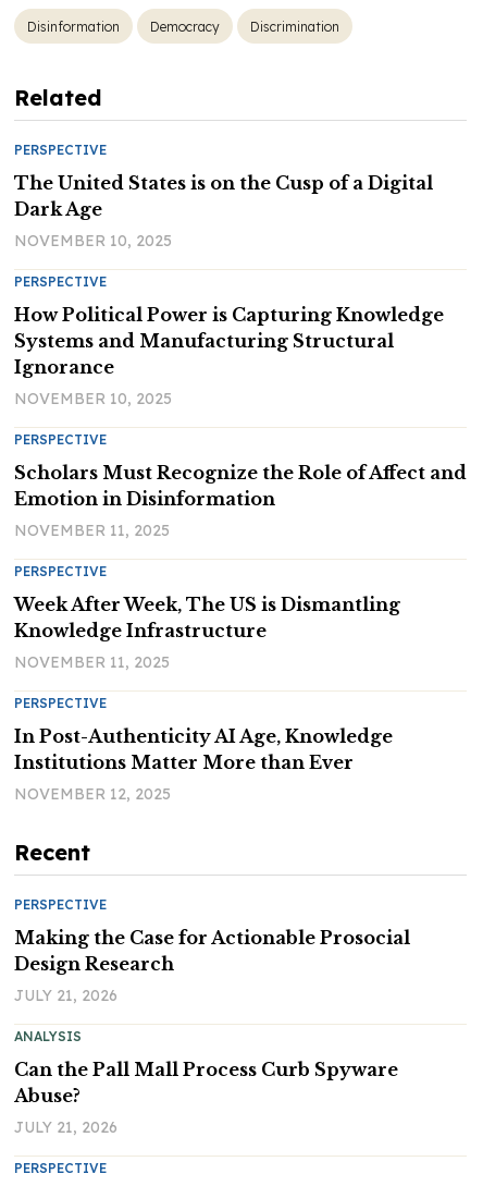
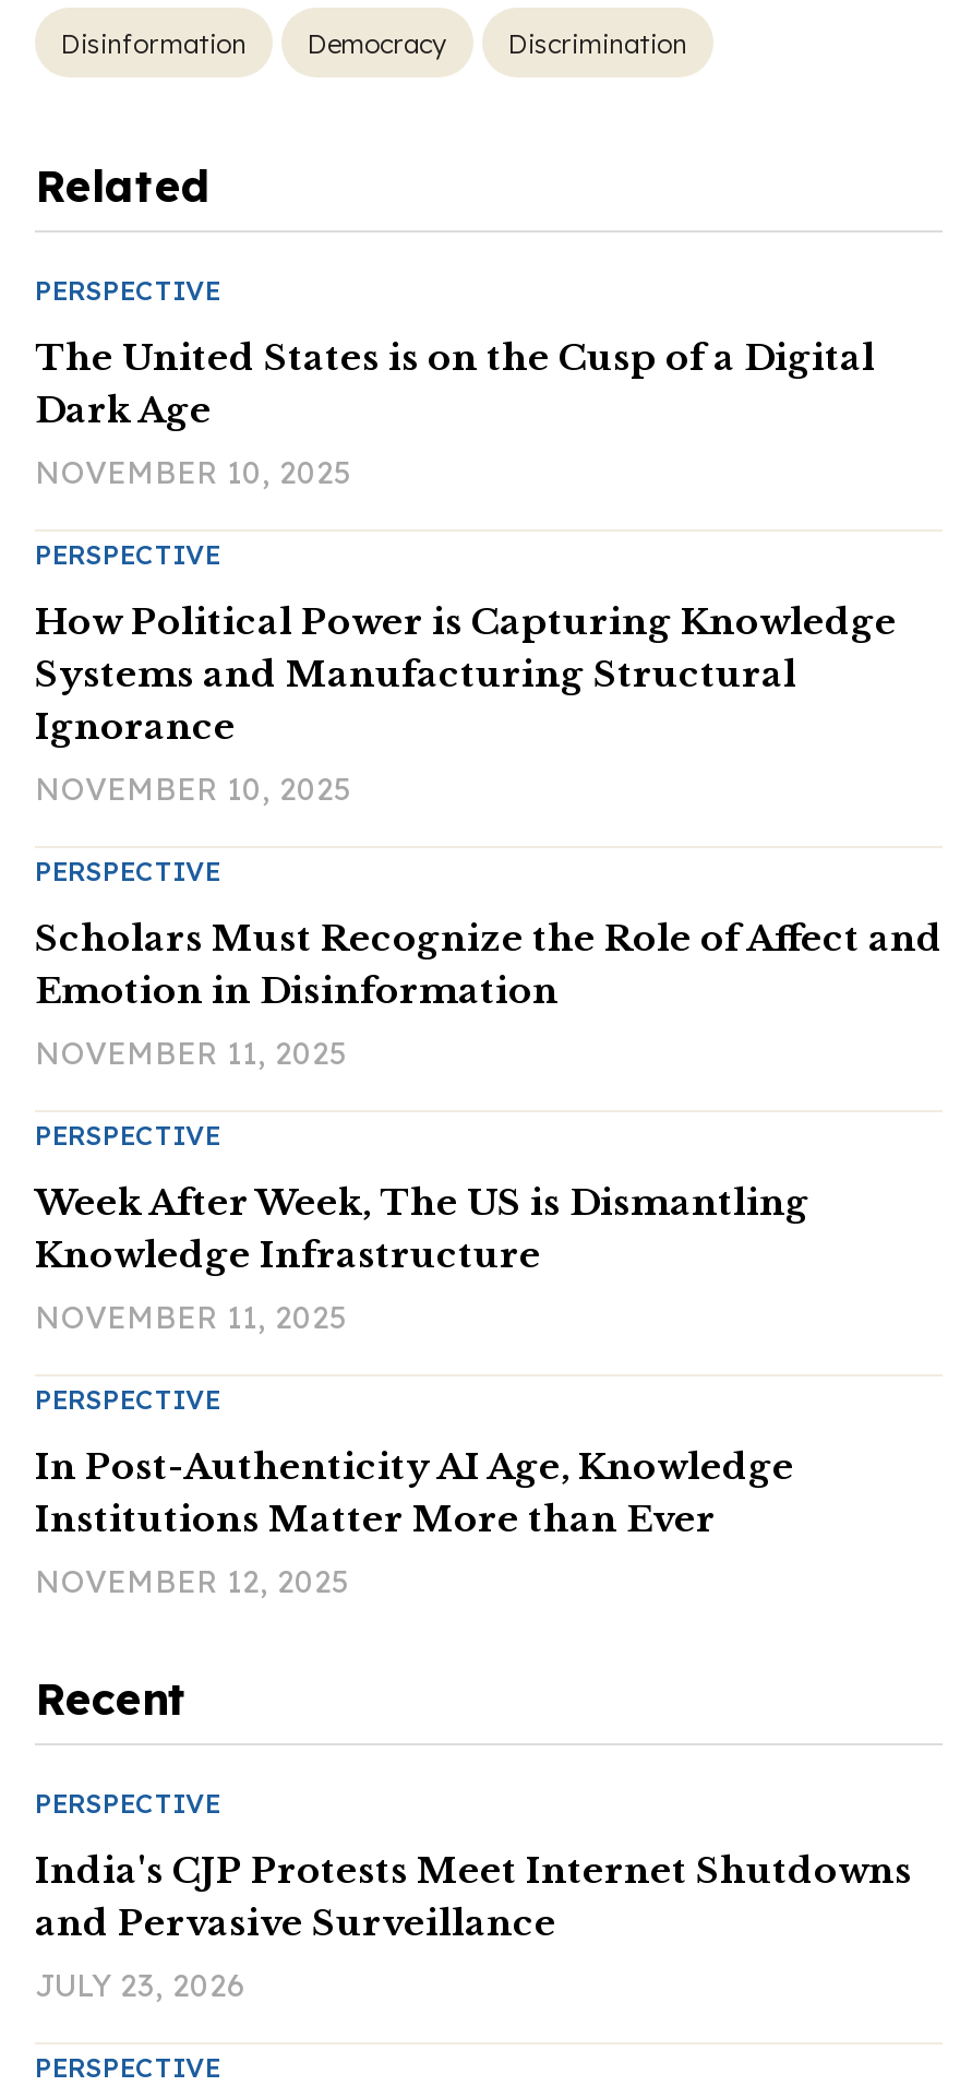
[14,927,410,1137] Making the Case for Actionable Prosocial | Design Research | JULY 21, 2026 | ANALYSIS | Can the Pall Mall Process Curb Spyware | Abuse? | JULY 21, 2026 -> [35,1848,912,2006] India's CJP Protests Meet Internet Shutdowns | and Pervasive Surveillance | JULY 23, 2026

